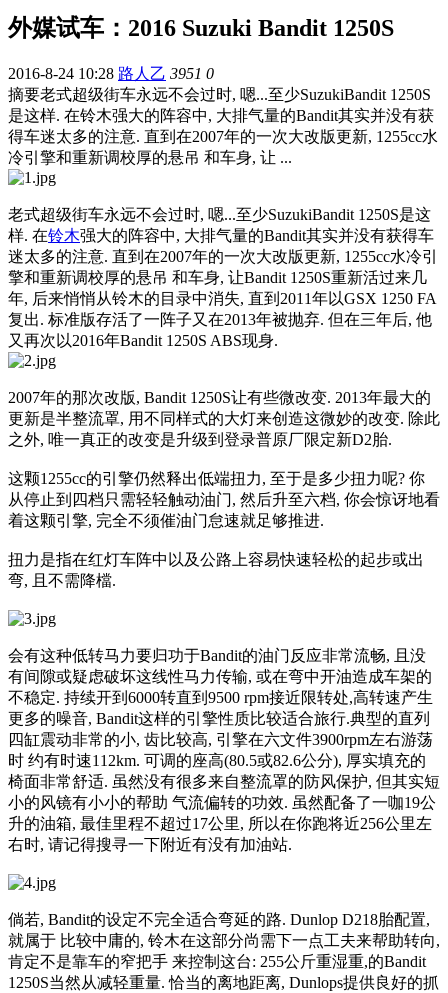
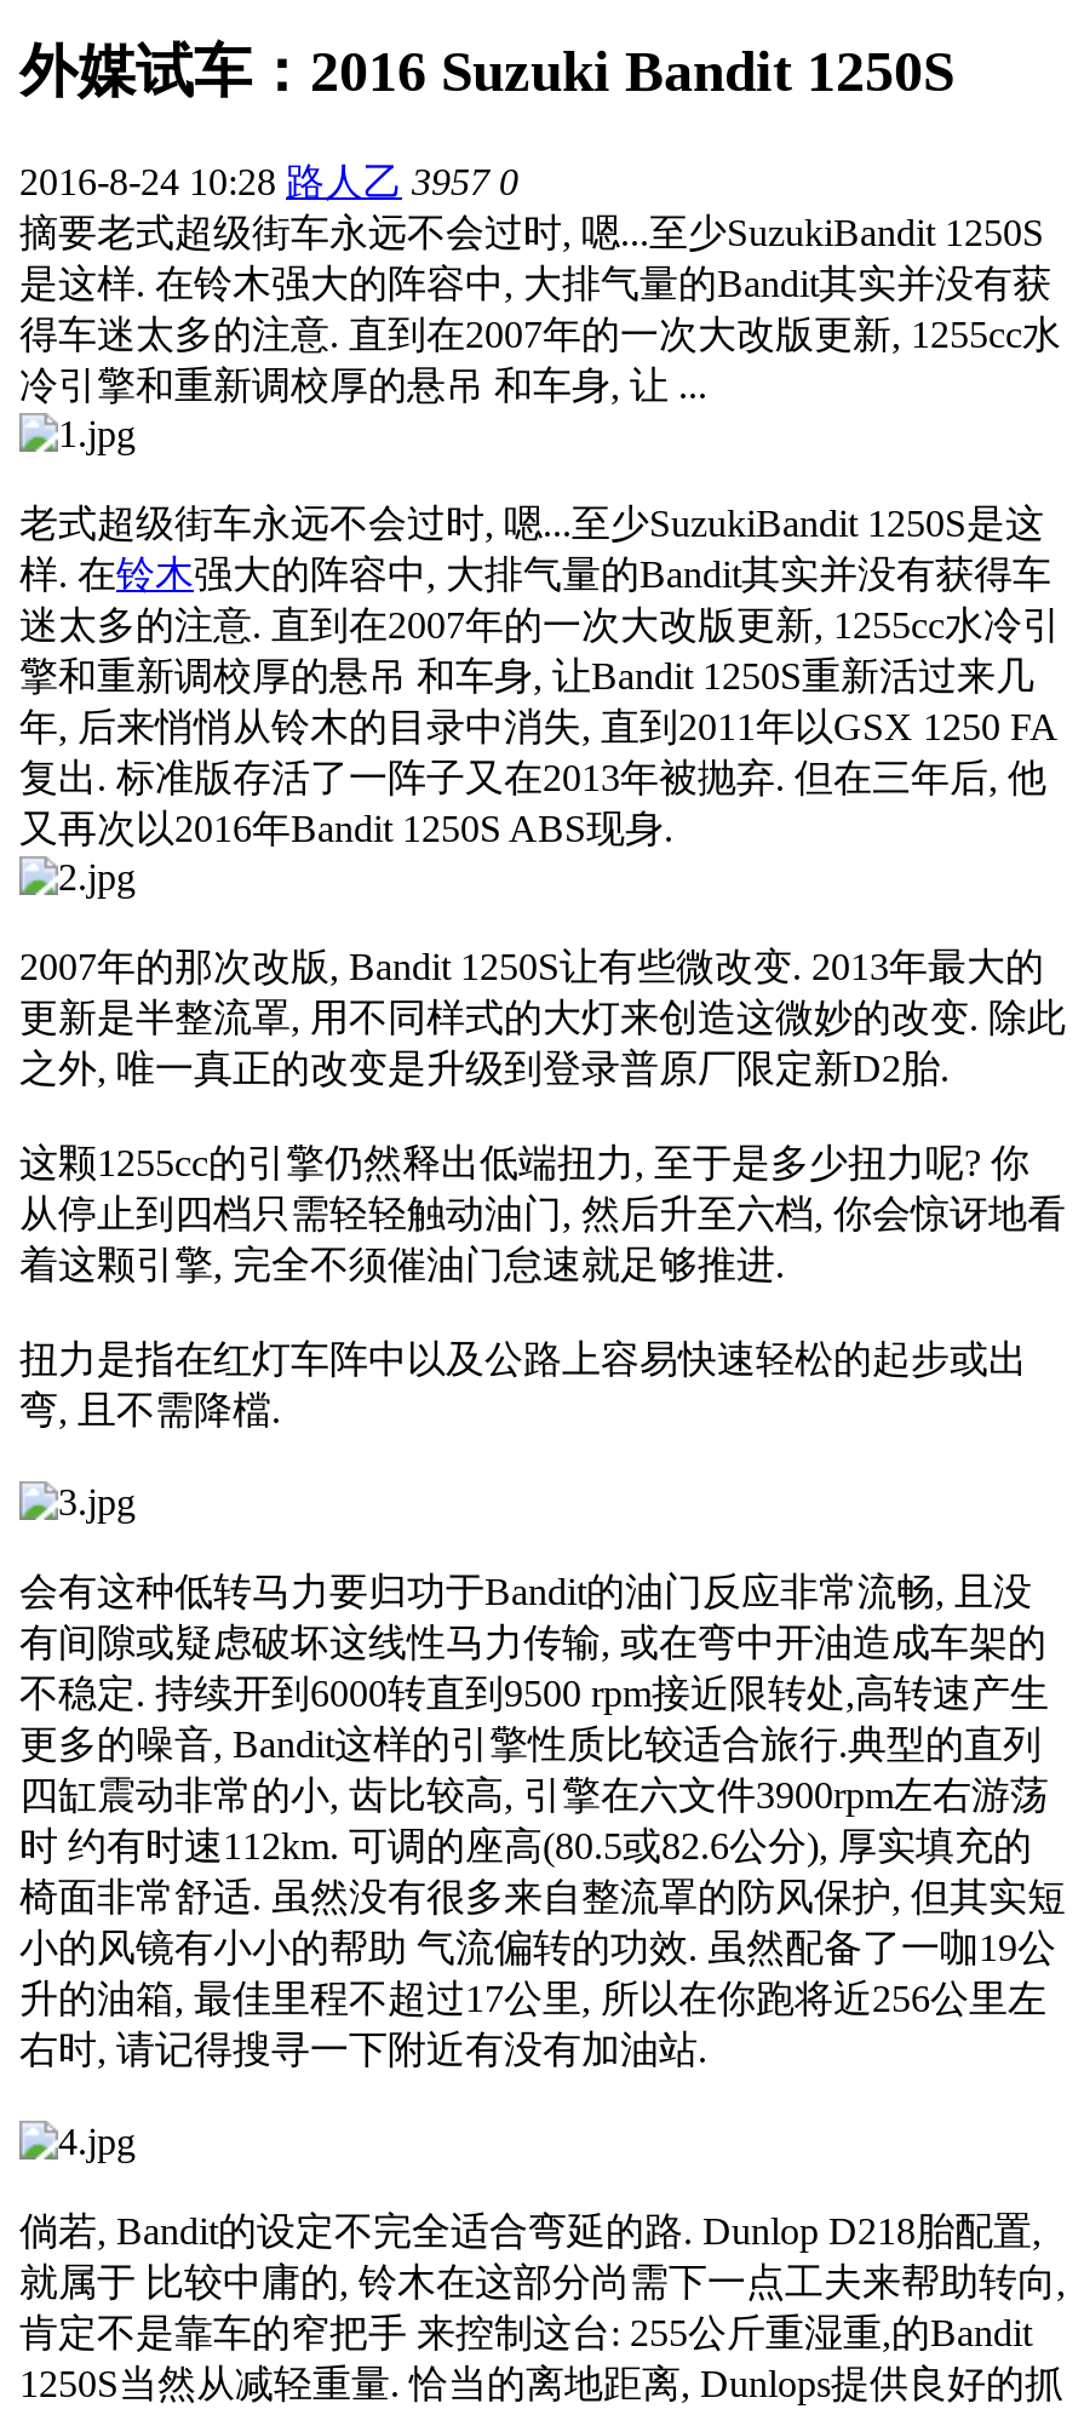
[8,65,214,82] 2016-8-24 10:28路人乙 3951 0 -> [19,161,518,202] 2016-8-24 10:28路人乙 3957 0

